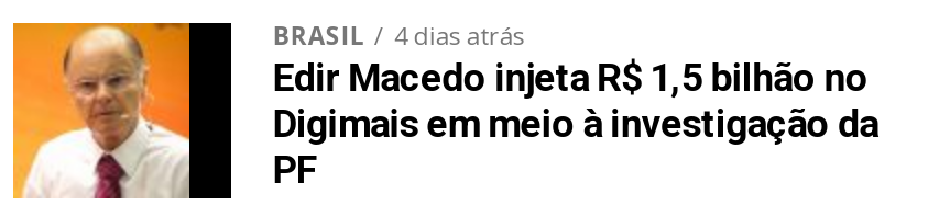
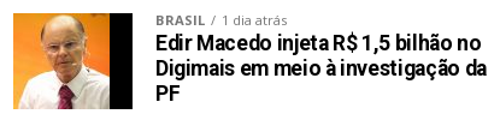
[273,19,524,52] BRASIL 4 dias atrás -> [155,11,287,29] BRASIL 1 dia atrás

